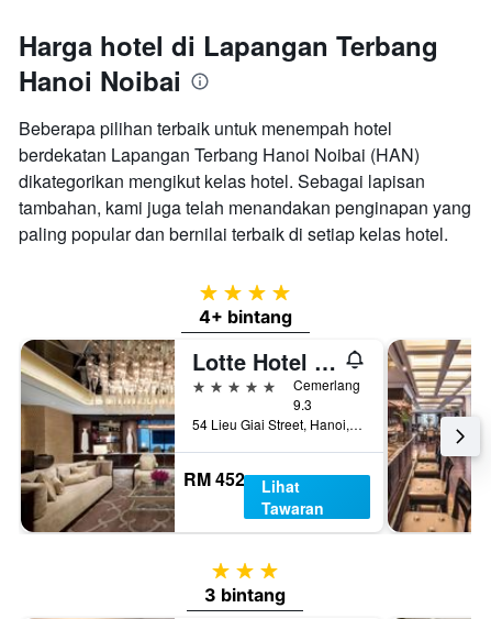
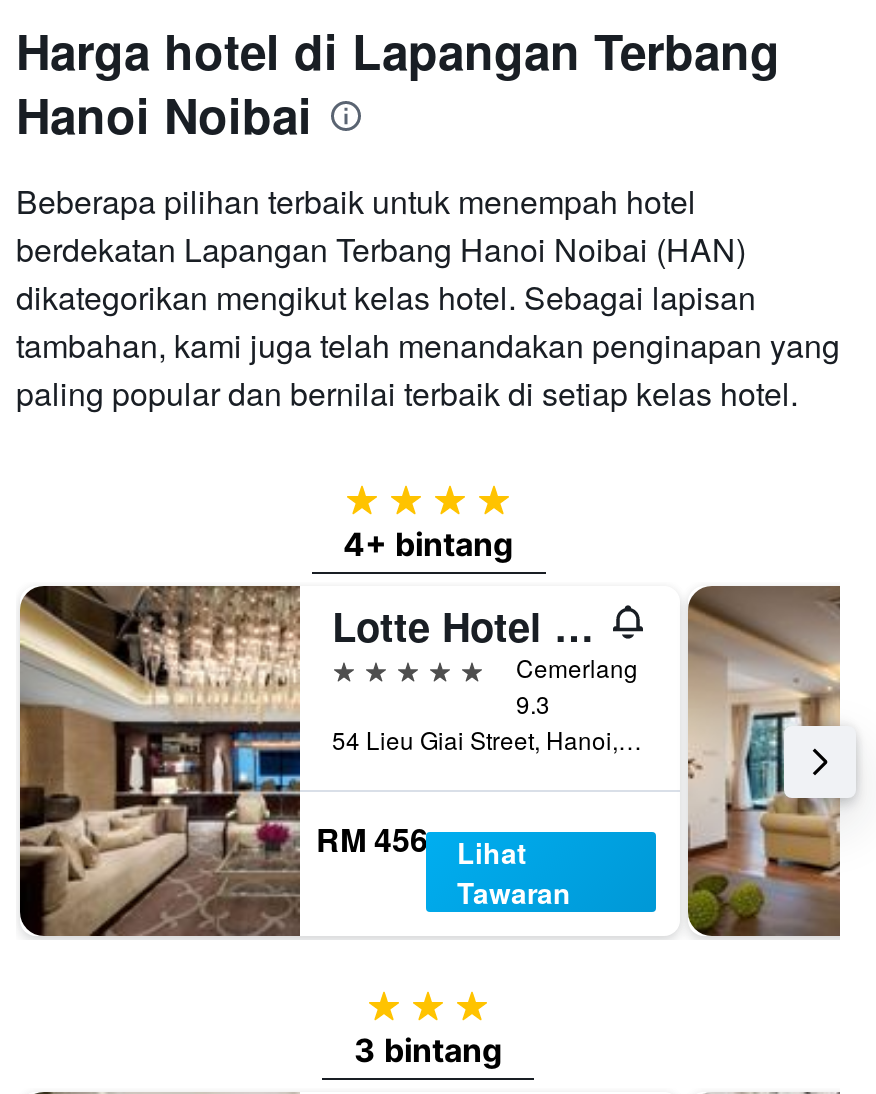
[387,340,472,533] [image] -> [688,584,842,938] [image]
[183,466,299,497] RM 452 Lihat -> [316,816,527,872] RM 456 Lihat

